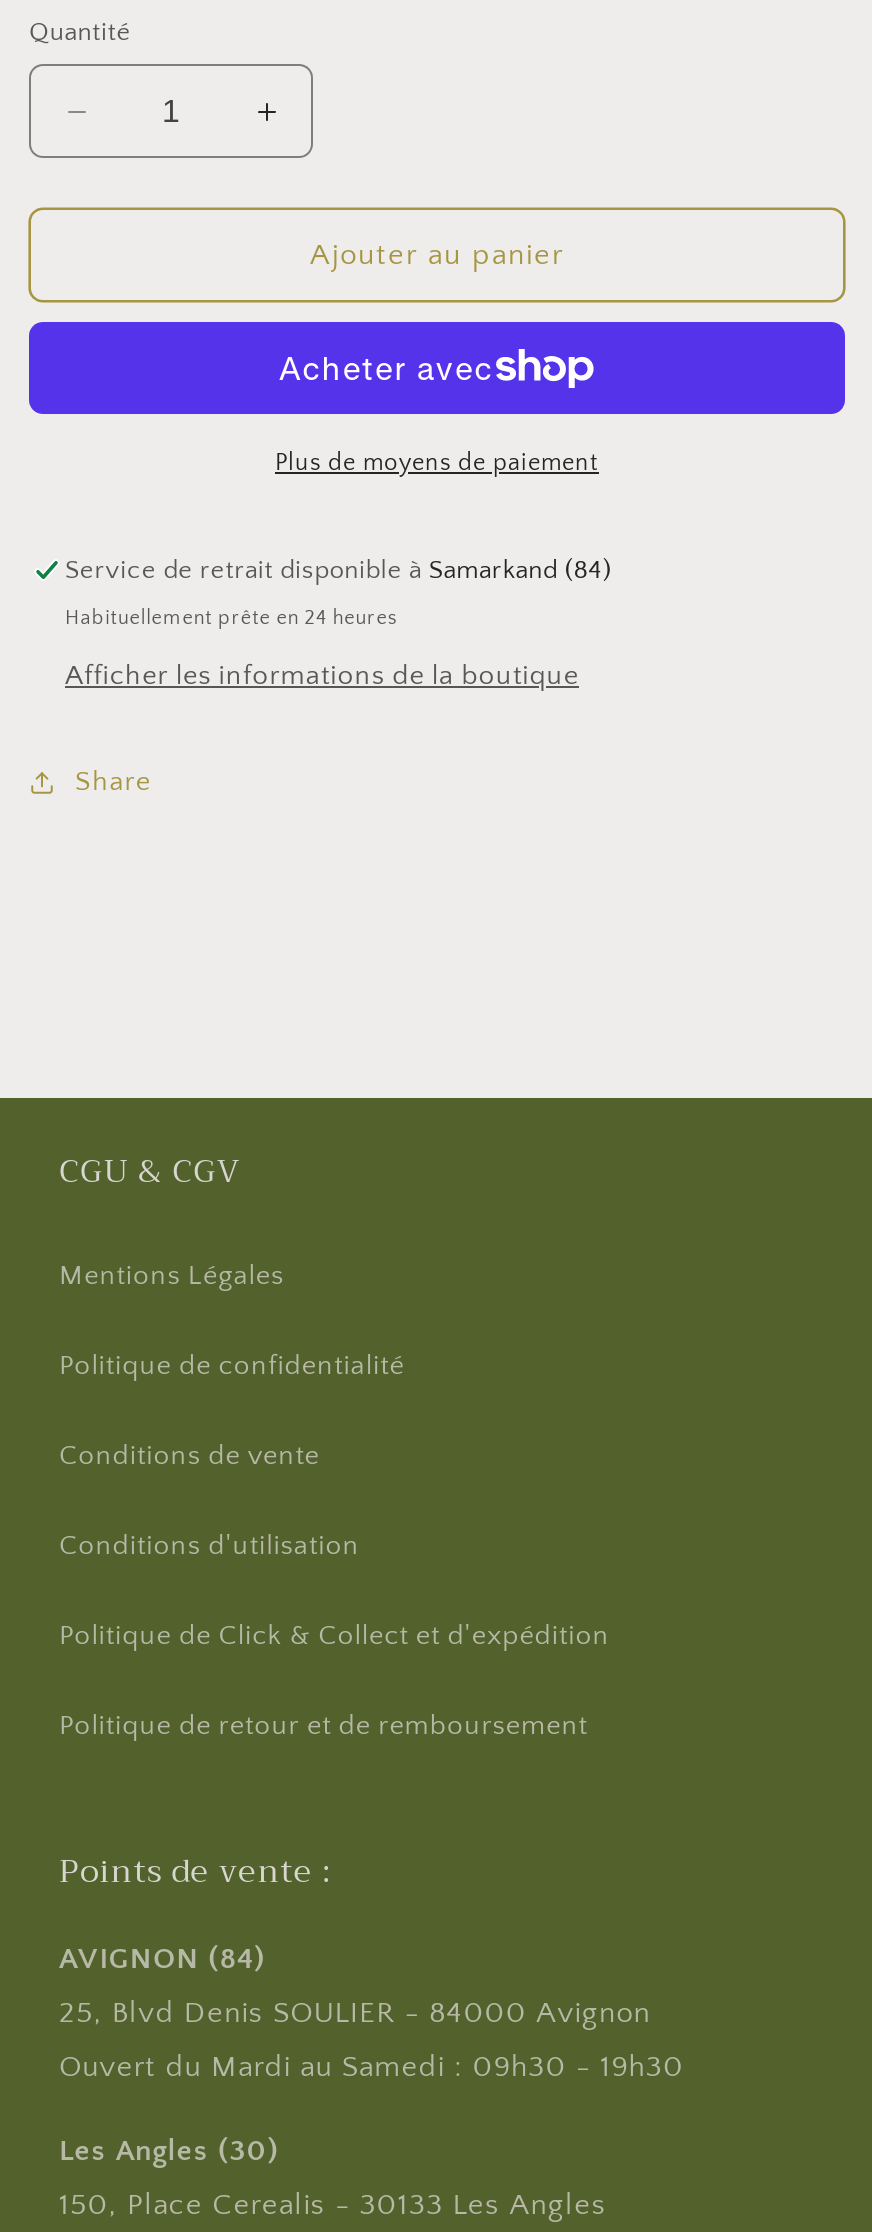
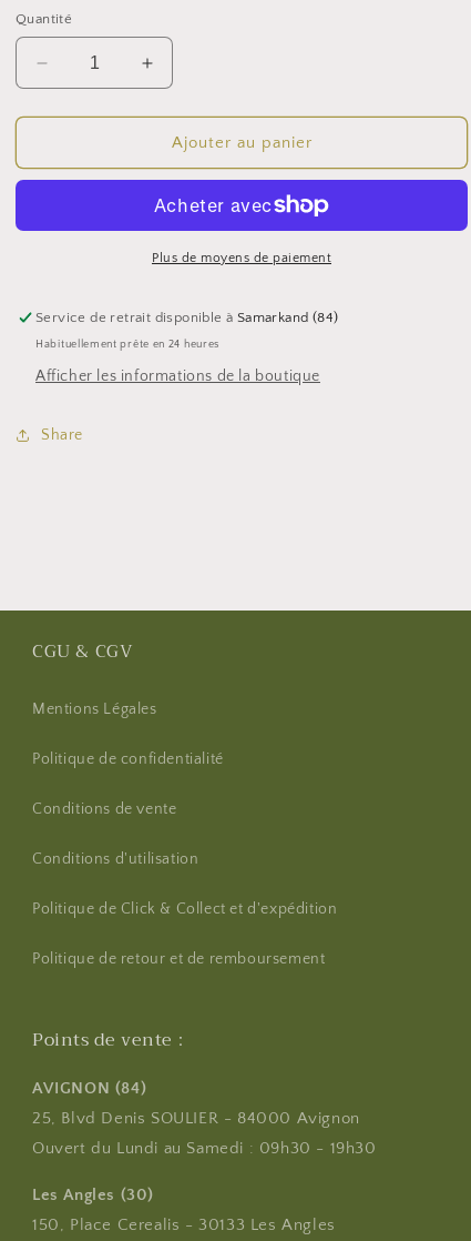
[59,2051,684,2085] Ouvert du Mardi au Samedi : 09h30 - 19h30 -> [32,1139,376,1158] Ouvert du Lundi au Samedi : 09h30 - 19h30

